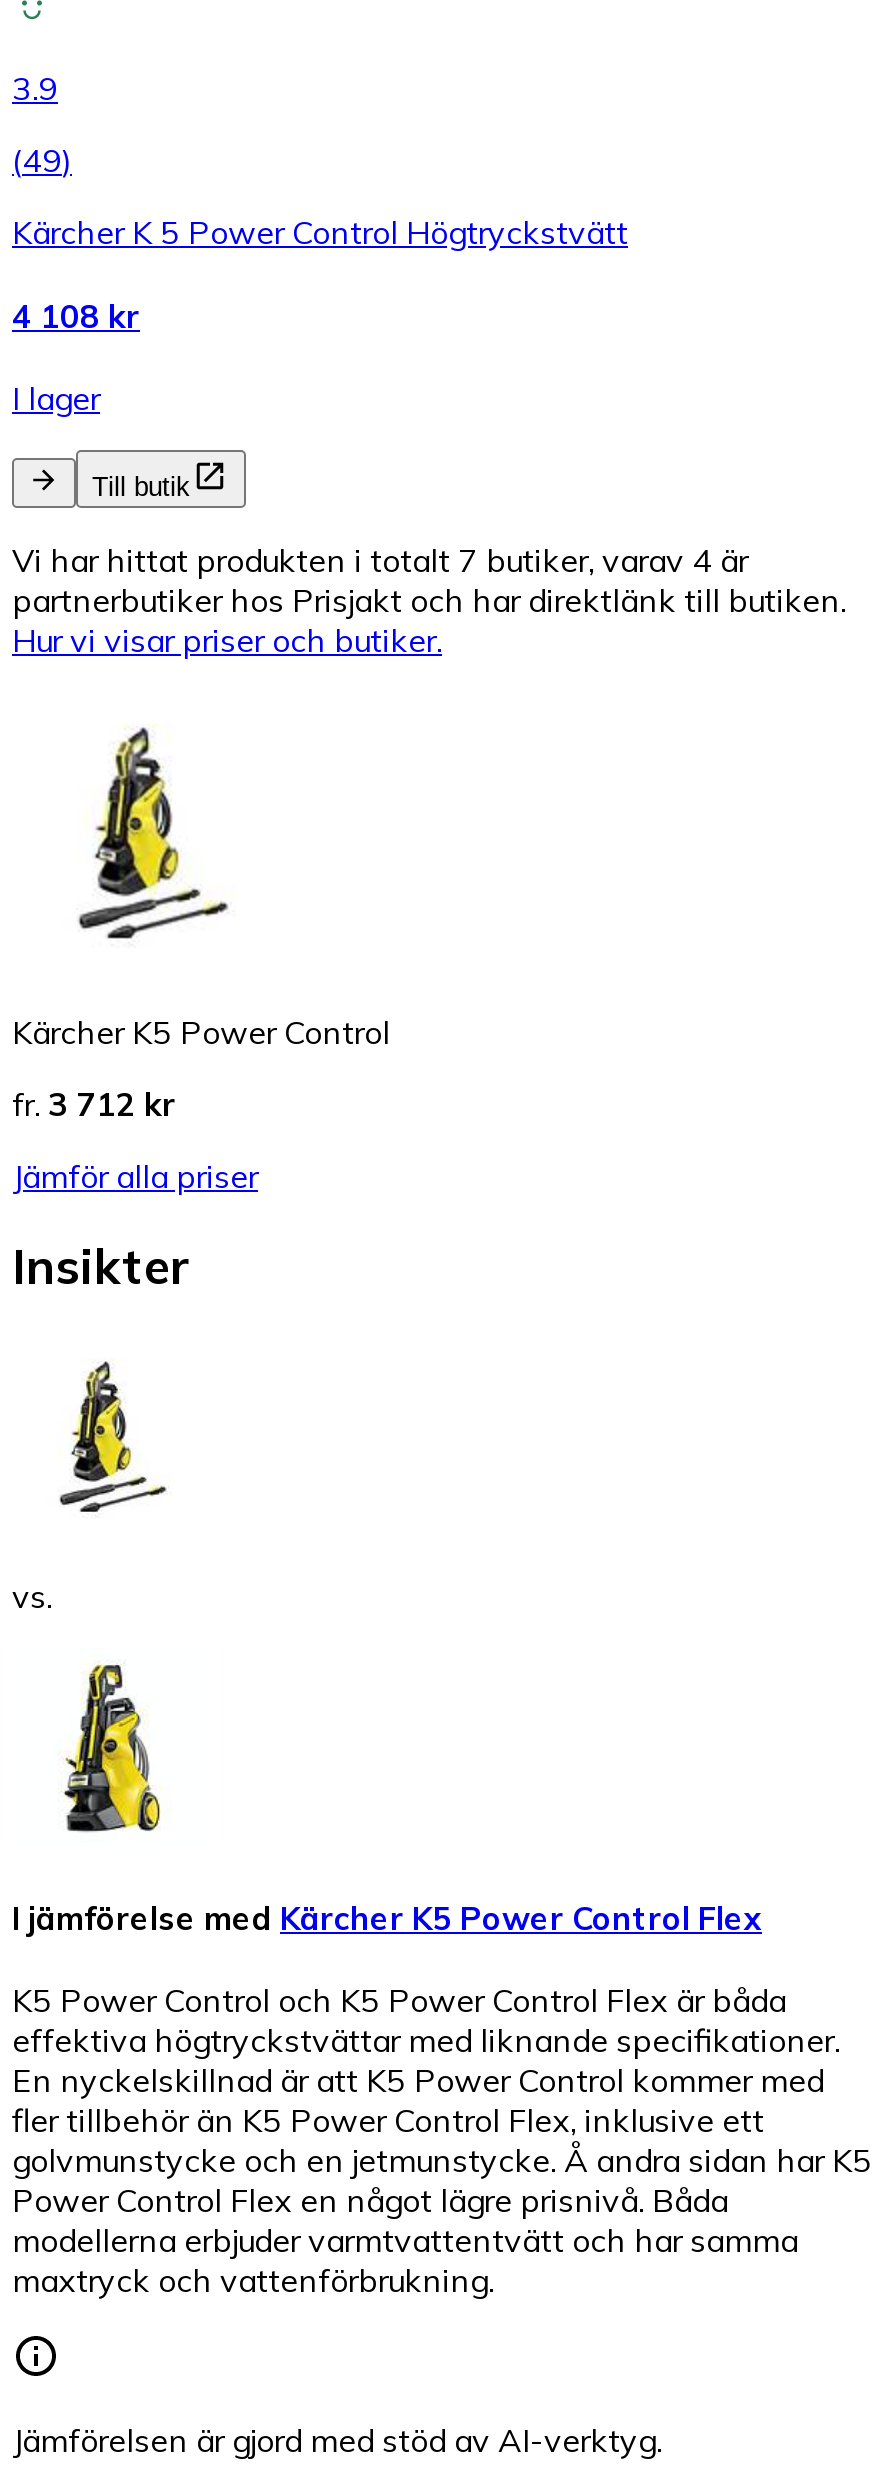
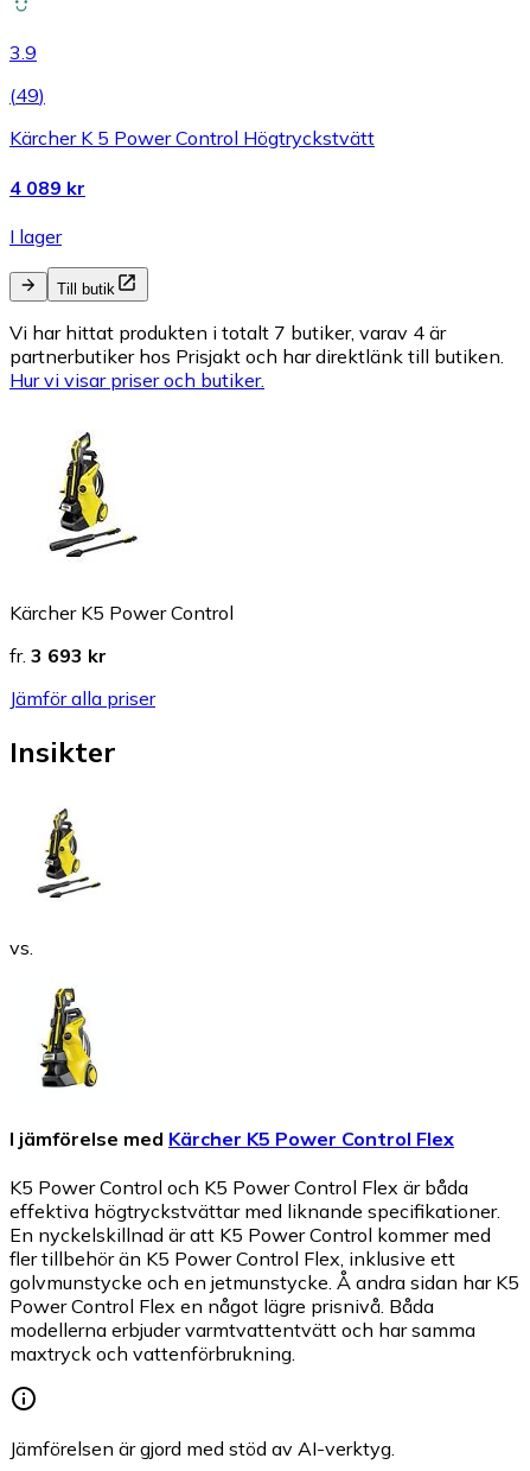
[12,295,140,335] 4 108 kr -> [9,175,85,199] 4 089 kr
[12,1084,176,1124] fr. 3 712 kr -> [9,643,107,667] fr. 3 693 kr

